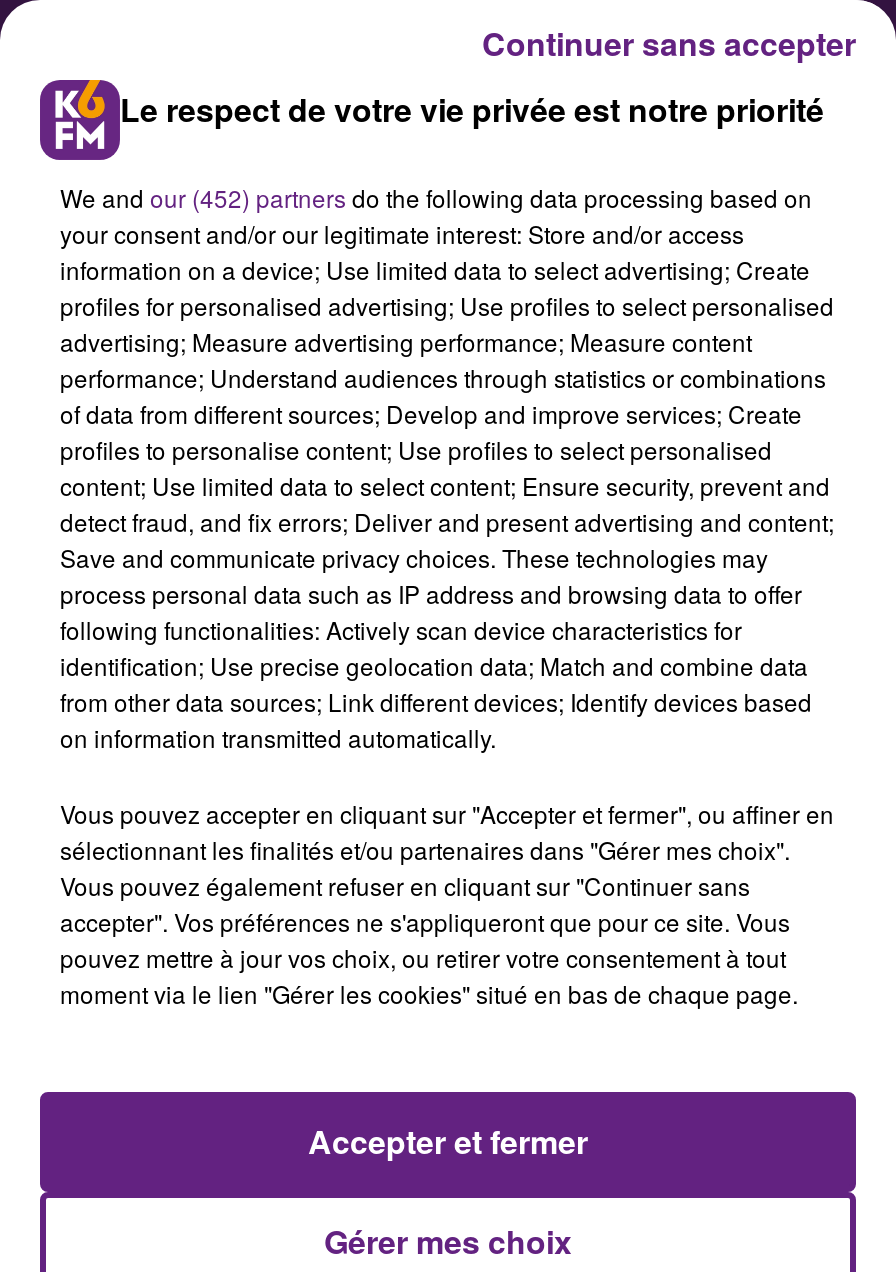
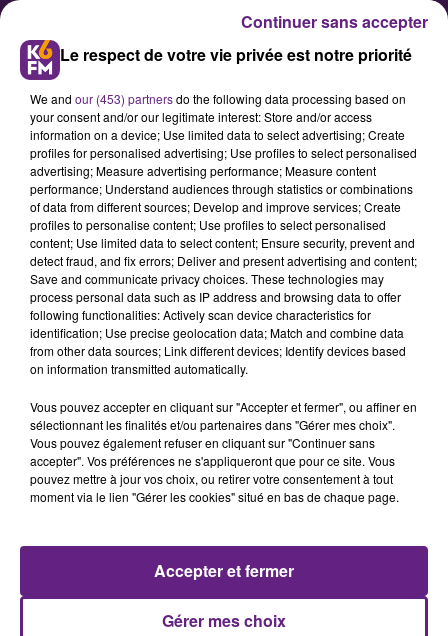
[60,180,812,214] We and our (452) partners do the following data processing based on -> [30,90,406,107] We and our (453) partners do the following data processing based on

